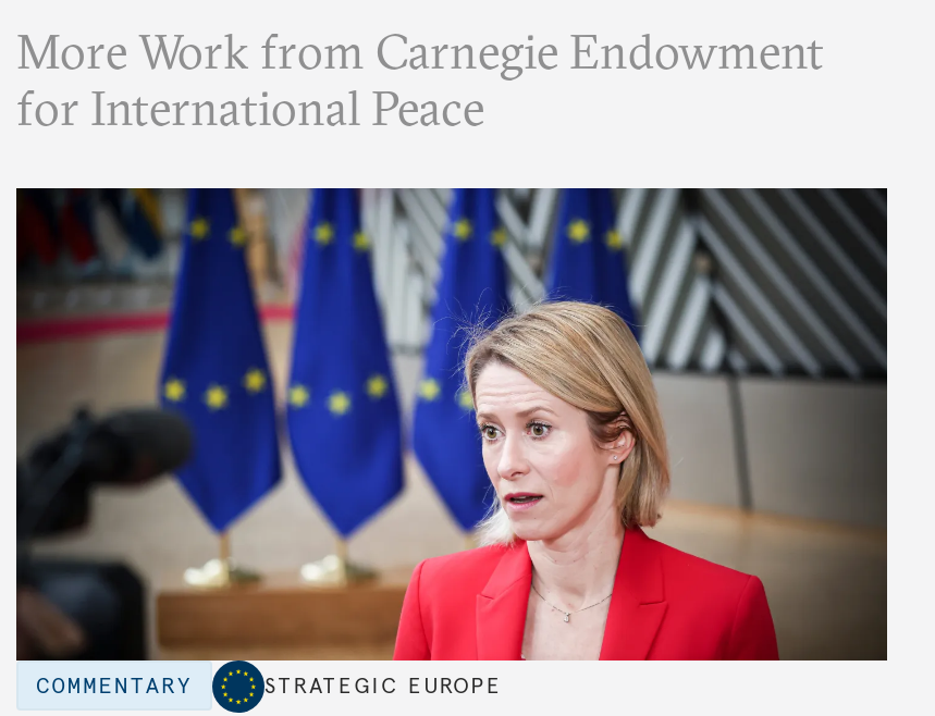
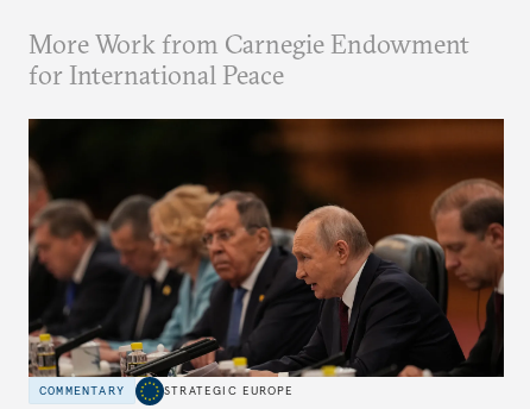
[14,186,889,663] [image] -> [27,118,505,378] [image]

